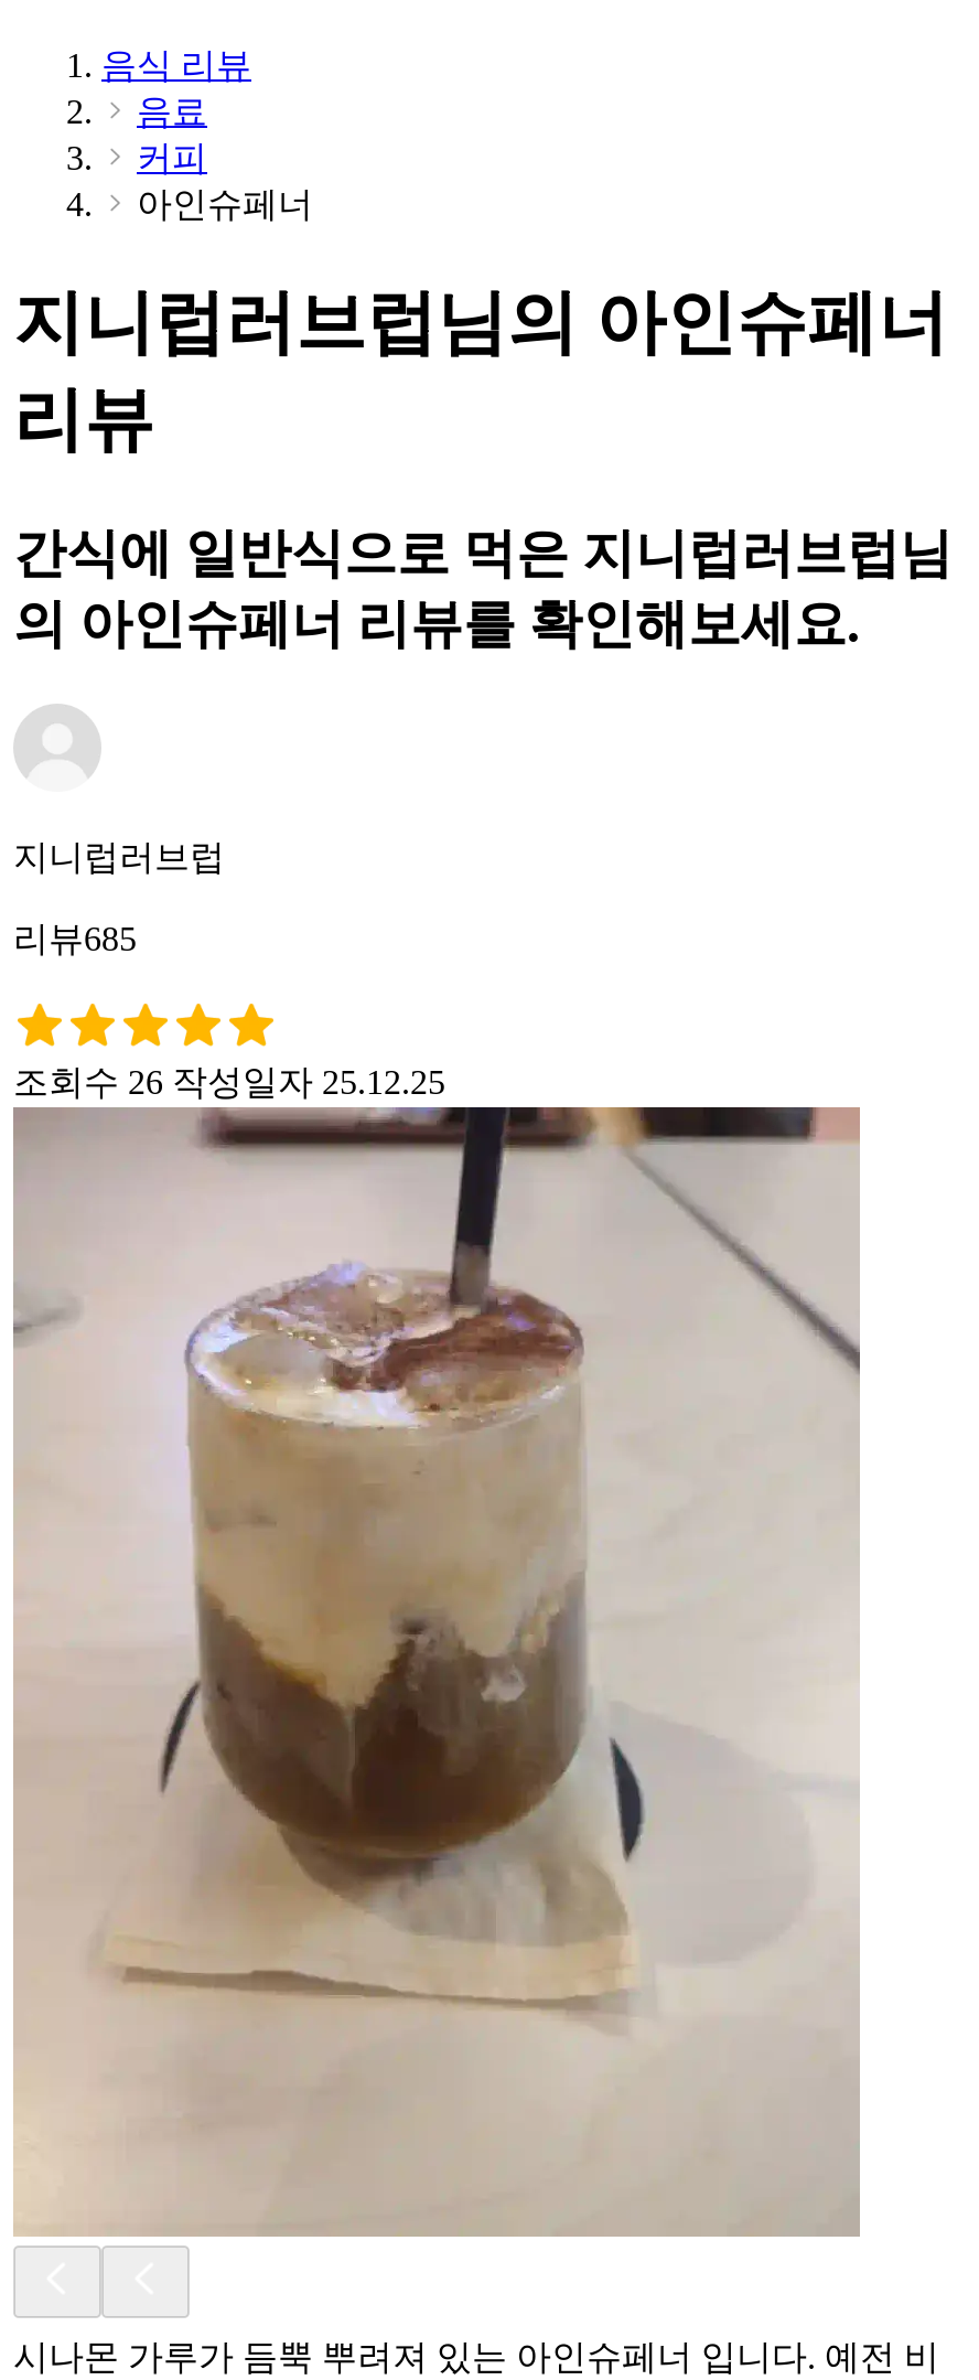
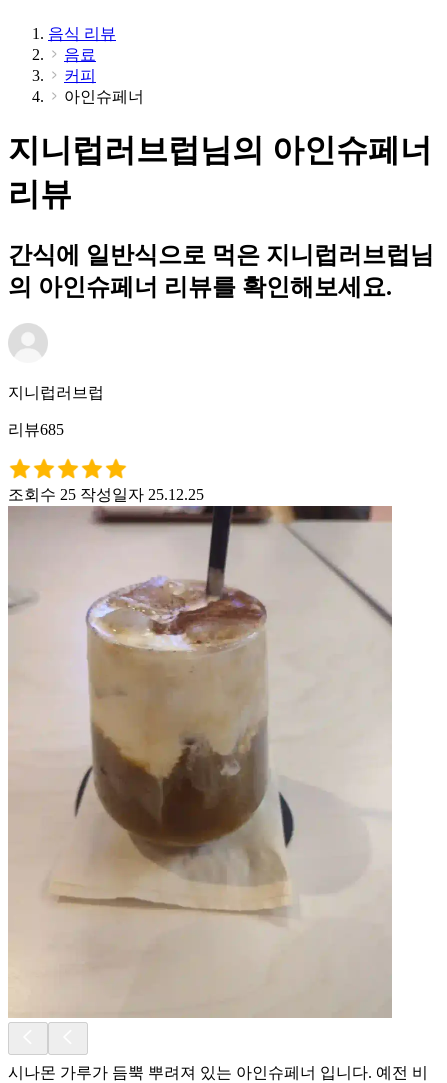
[13,1063,445,1100] 조회수 26 작성일자 25.12.25 -> [8,486,204,503] 조회수 25 작성일자 25.12.25

